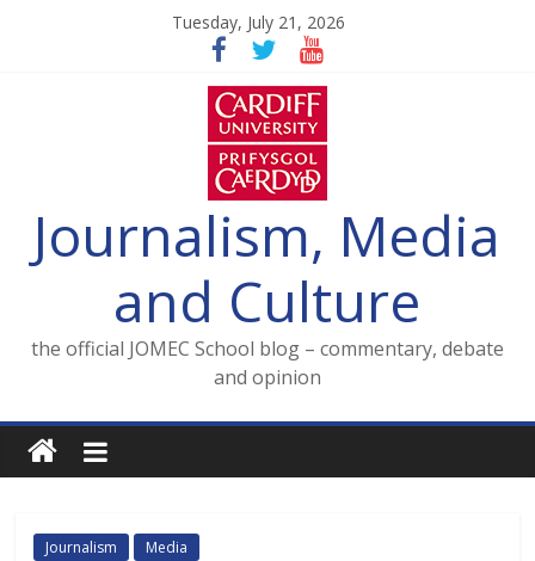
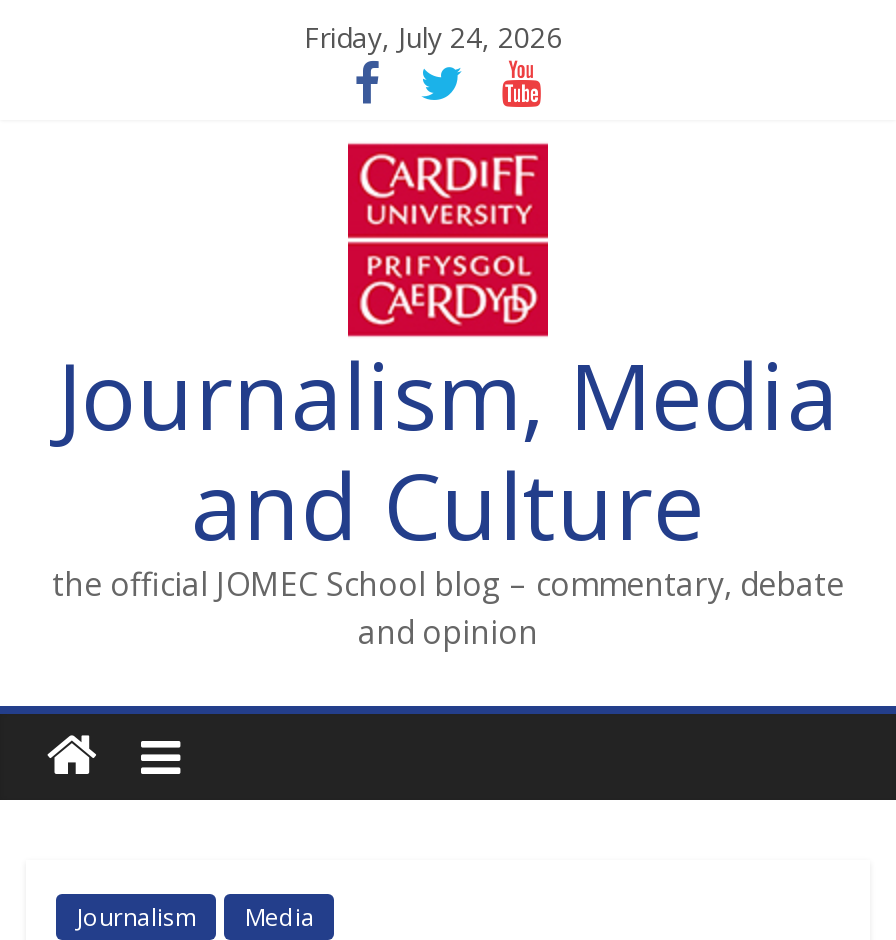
[172,11,345,33] Tuesday, July 21, 2026 -> [304,18,562,56] Friday, July 24, 2026

